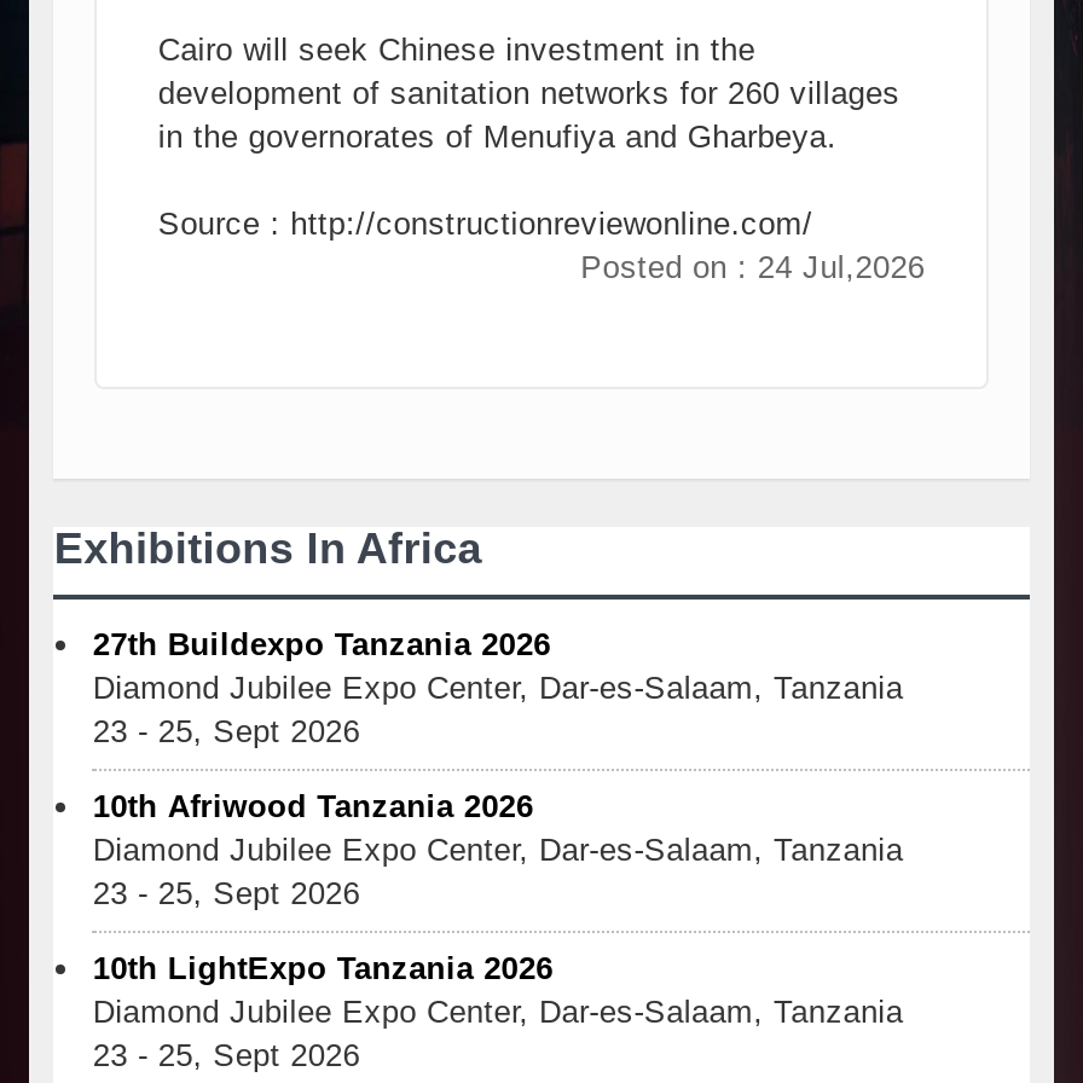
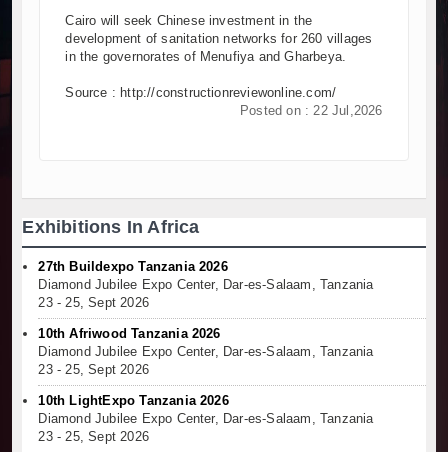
[580,248,925,284] Posted on : 24 Jul,2026 -> [240,103,383,118] Posted on : 22 Jul,2026

